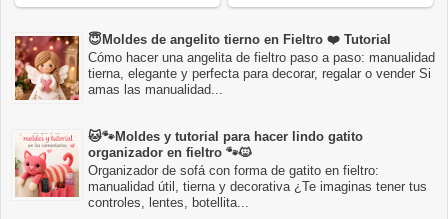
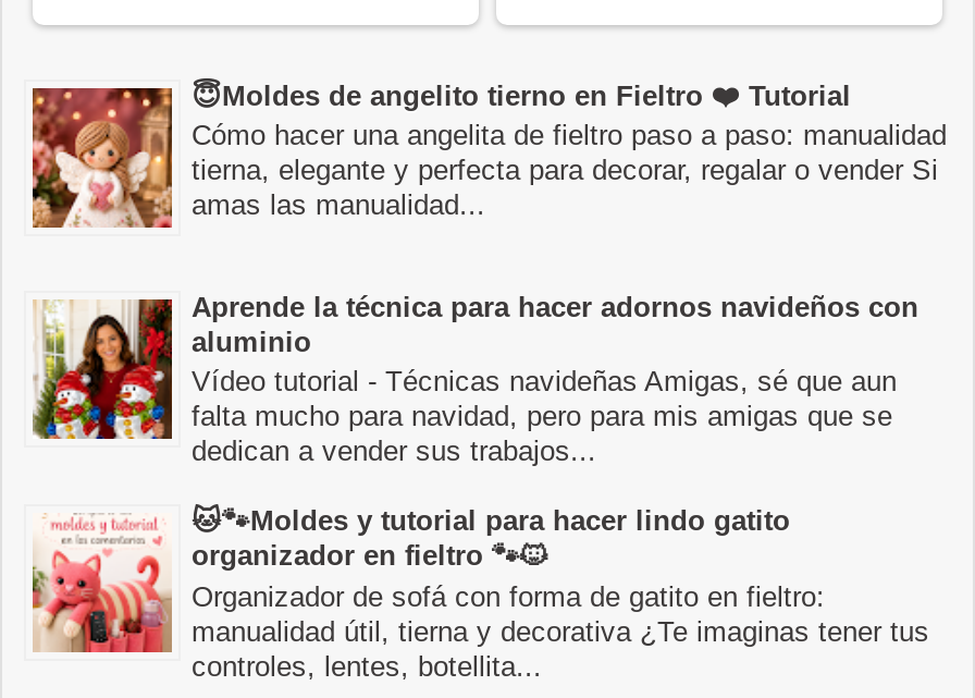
none -> [33,290,918,468] [image] | Aprende la técnica para hacer adornos navideños con | aluminio | Vídeo tutorial - Técnicas navideñas Amigas, sé que aun | falta mucho para navidad, pero para mis amigas que se | dedican a vender sus trabajos...

